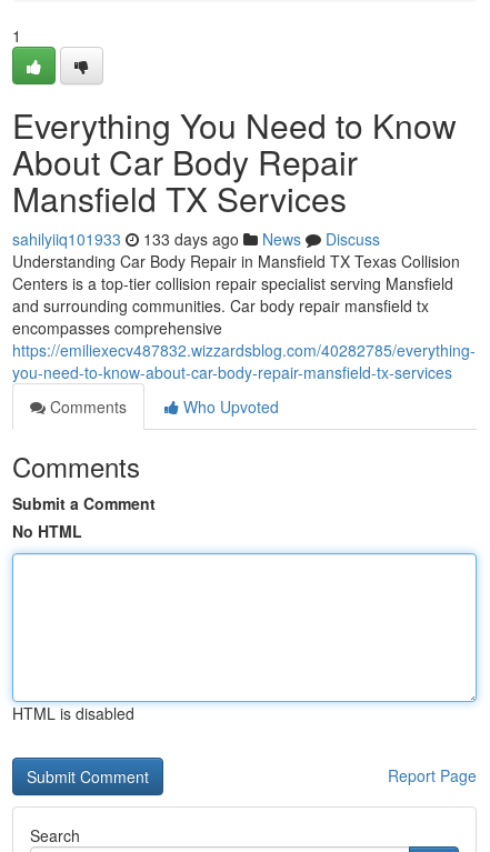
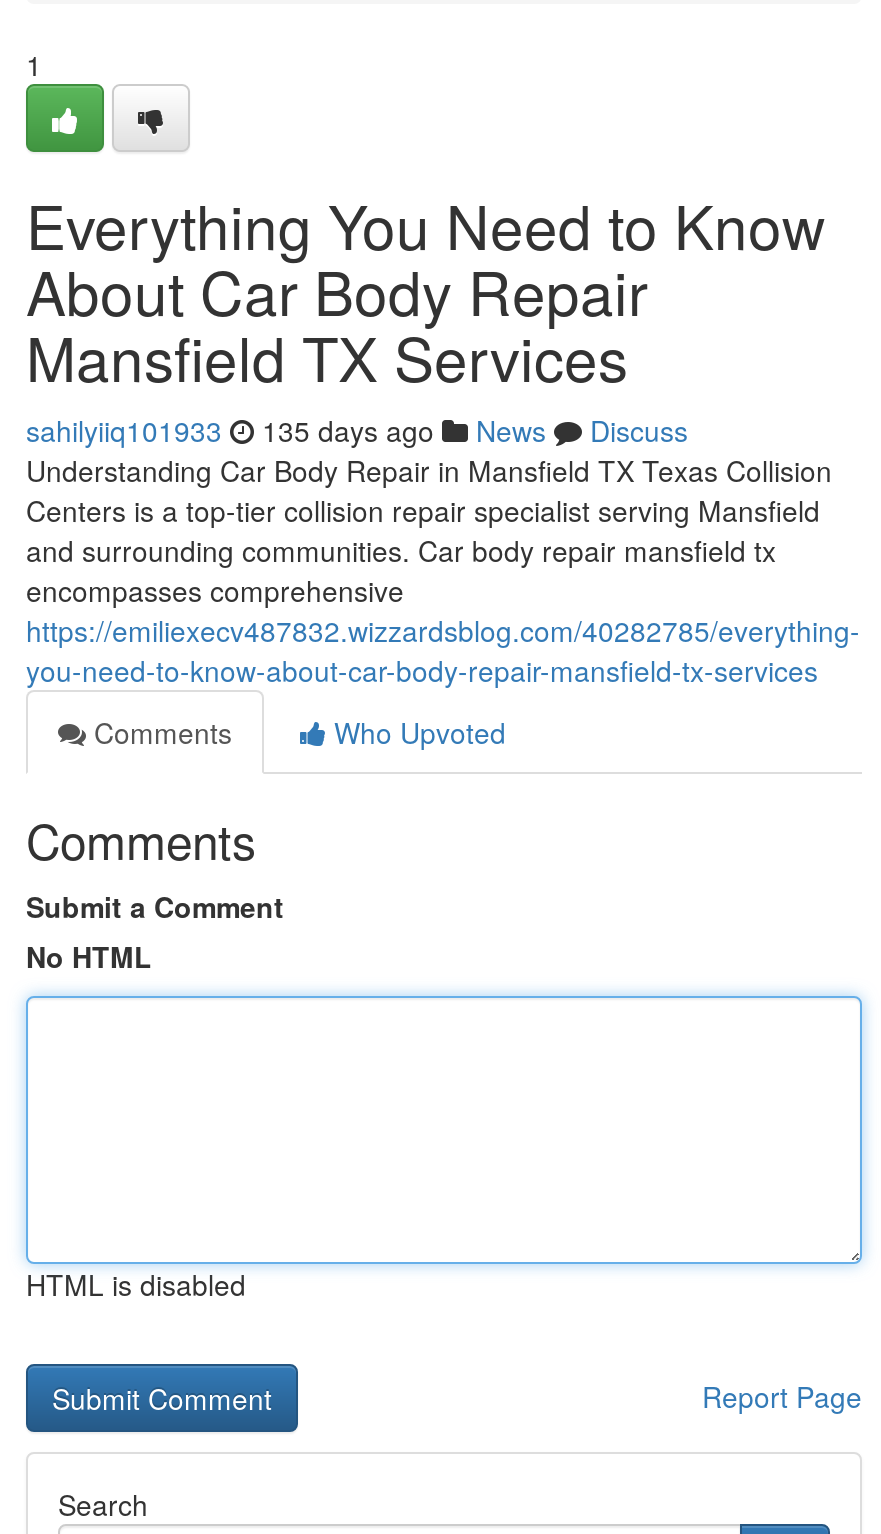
[12,228,380,250] sahilyiiq101933 133 days ago News Discuss -> [26,410,688,450] sahilyiiq101933 135 days ago News Discuss

